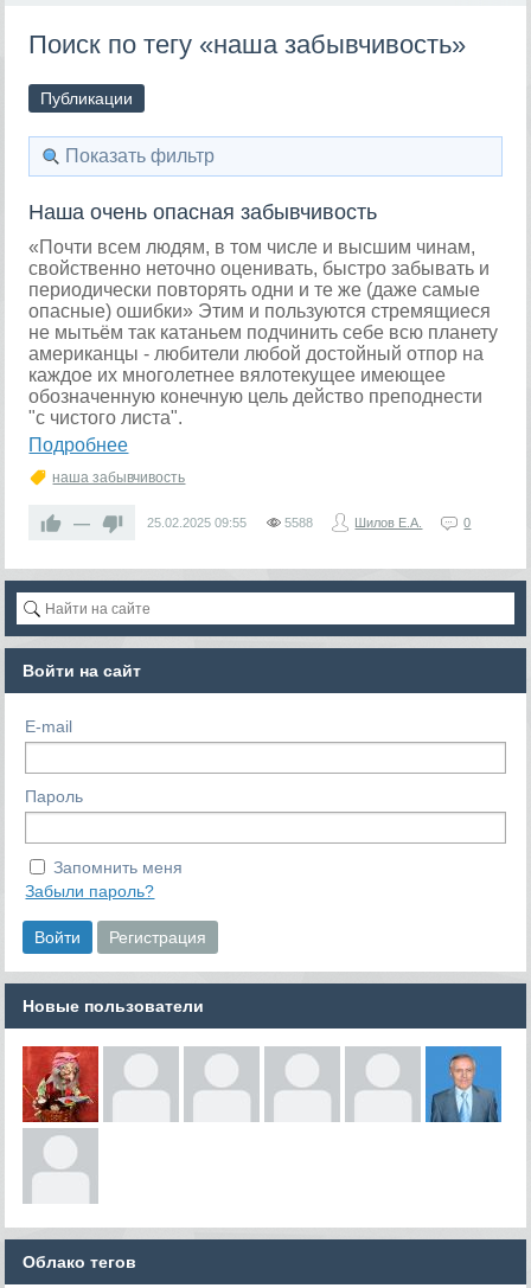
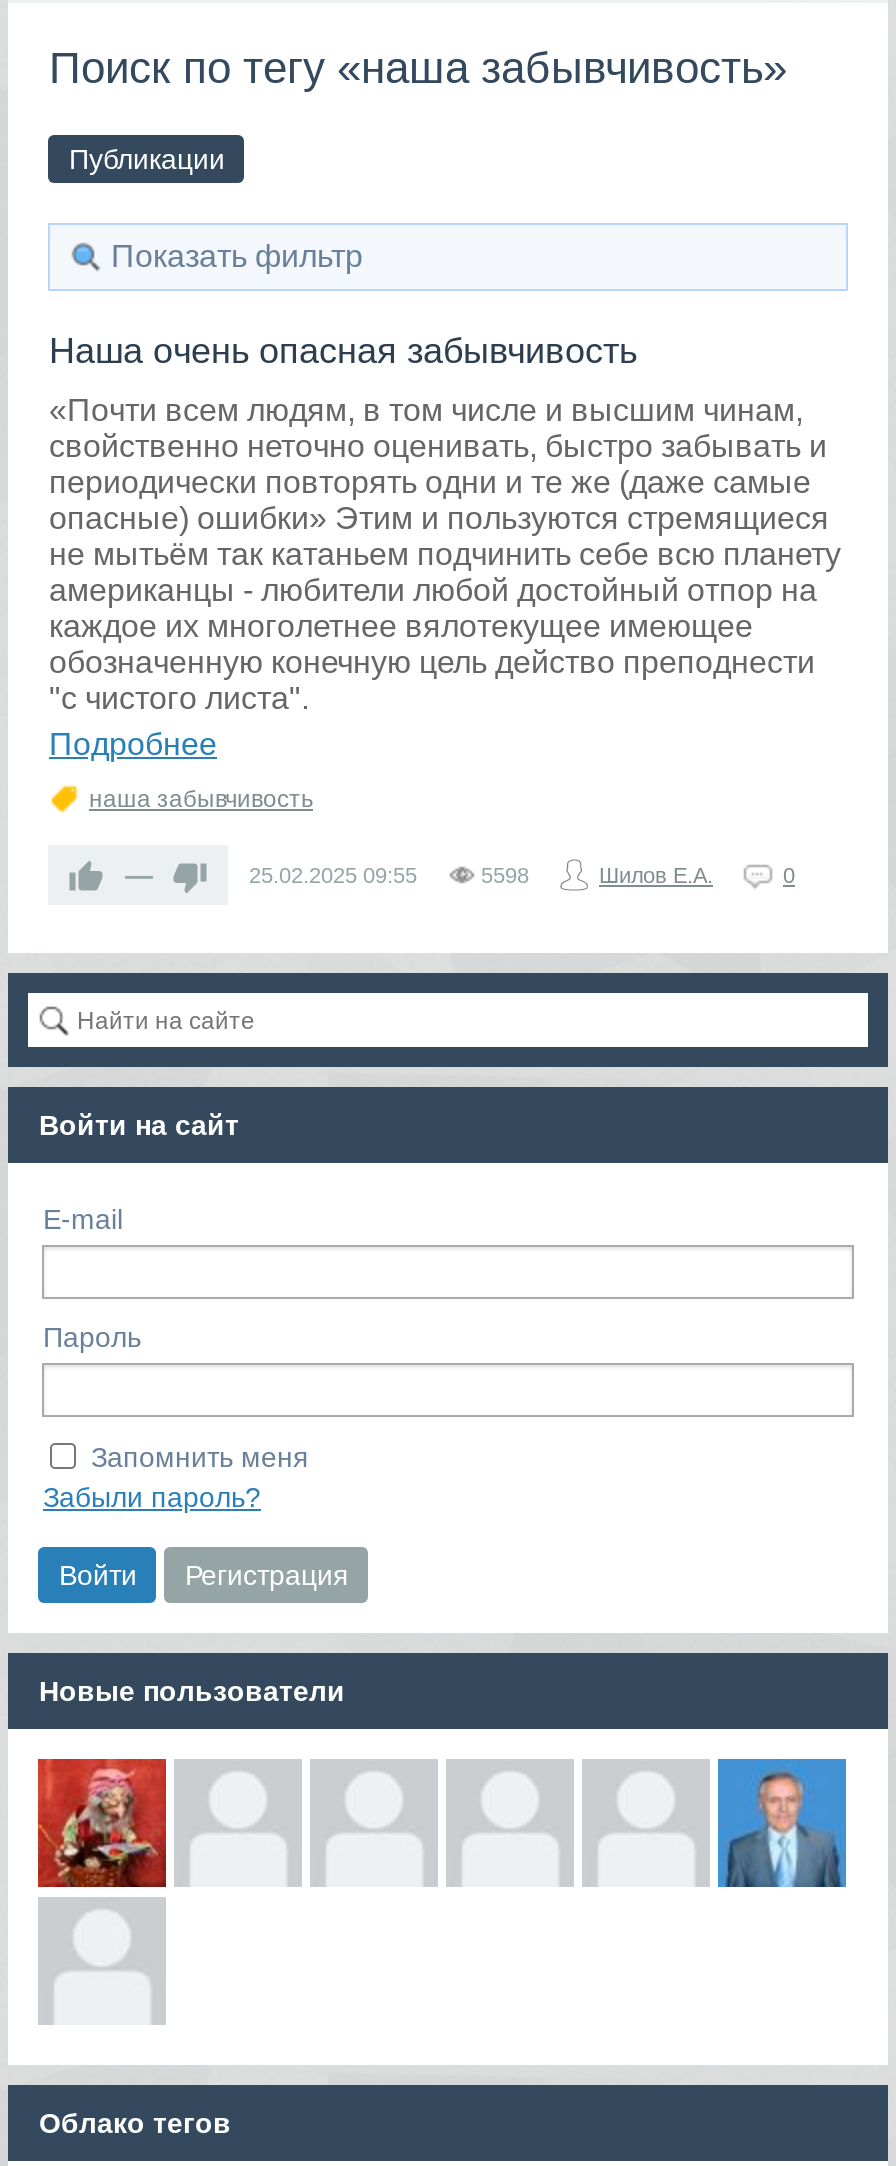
[285,515,314,530] 5588 -> [481,863,529,887] 5598

